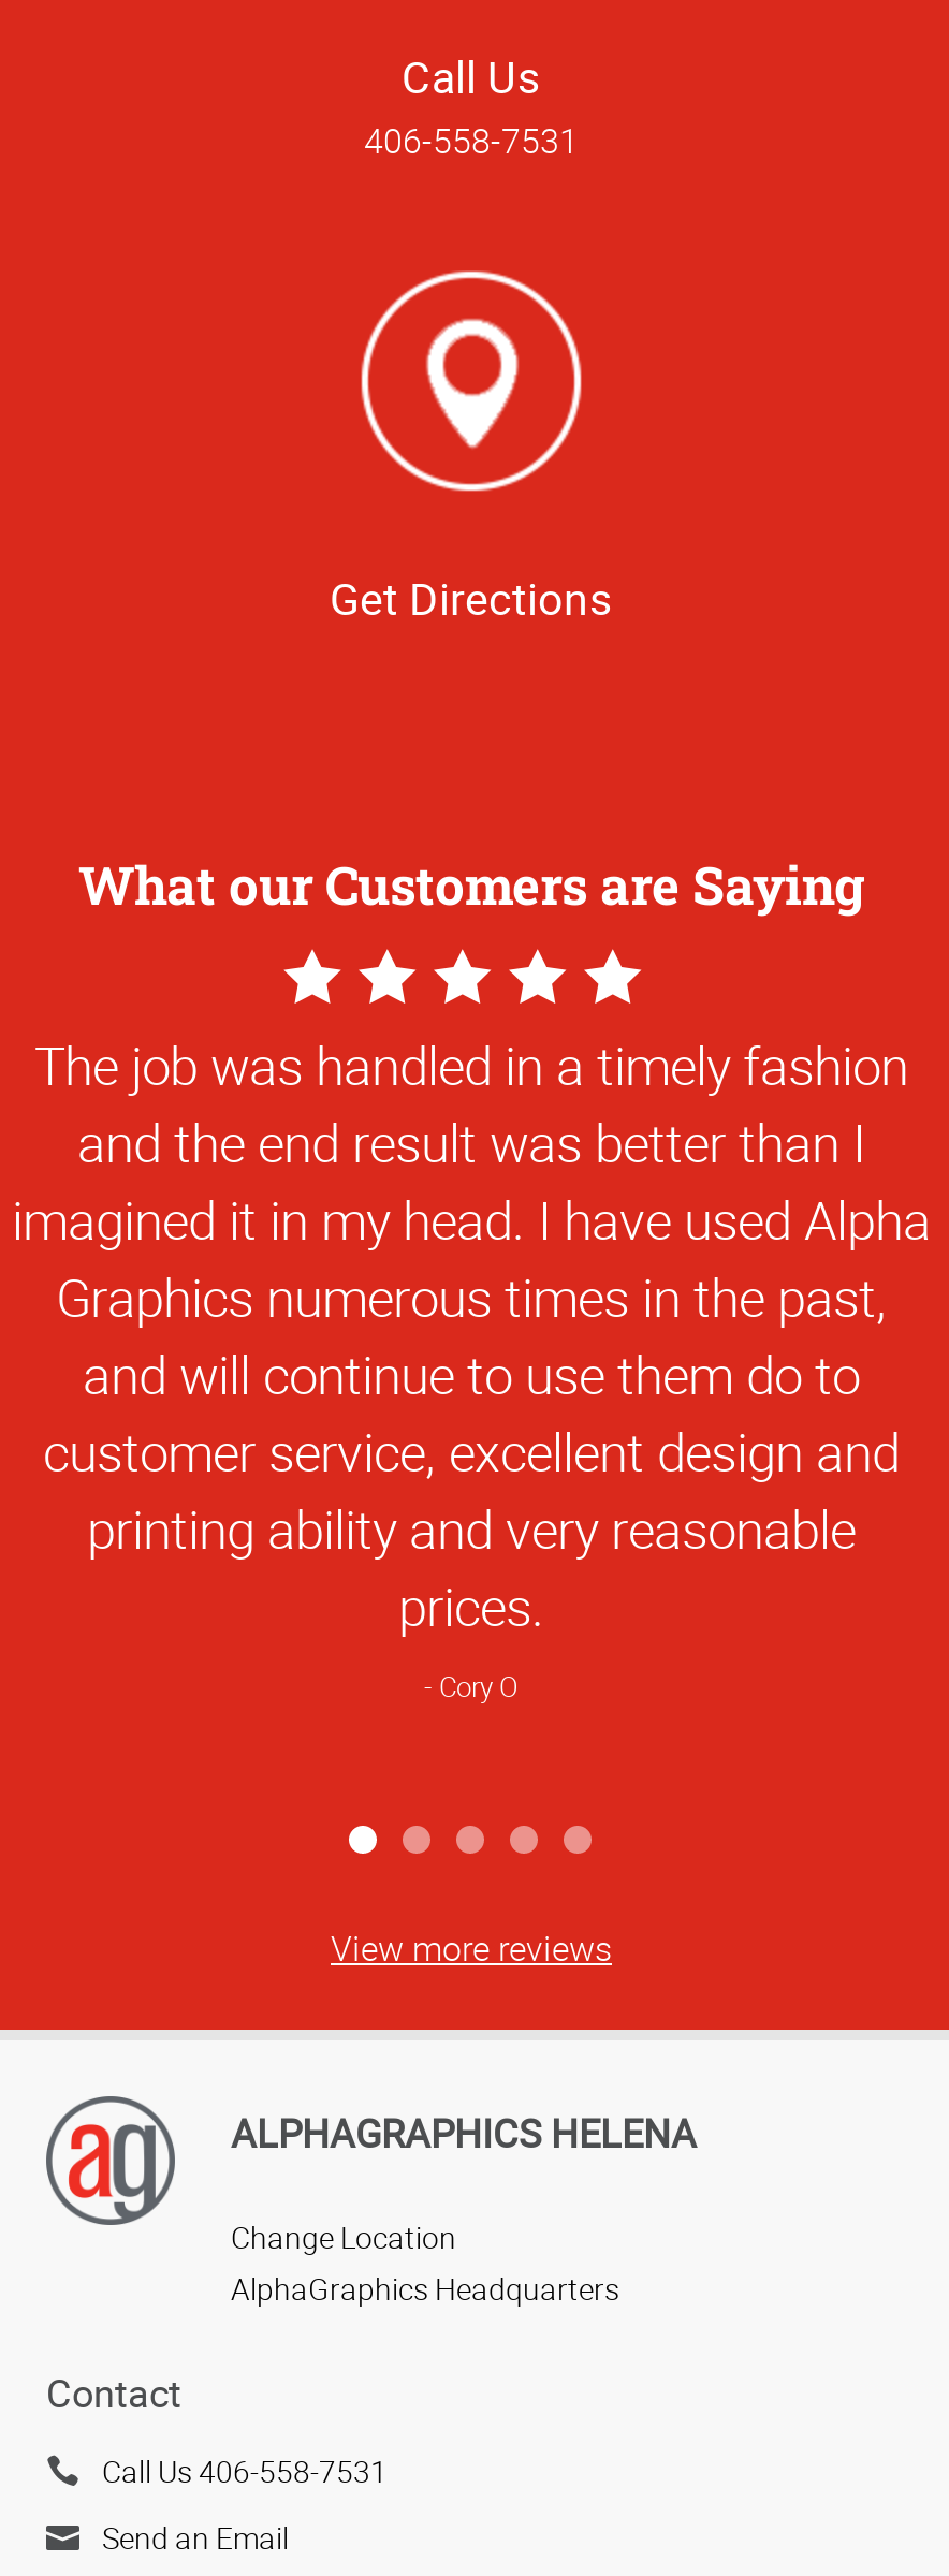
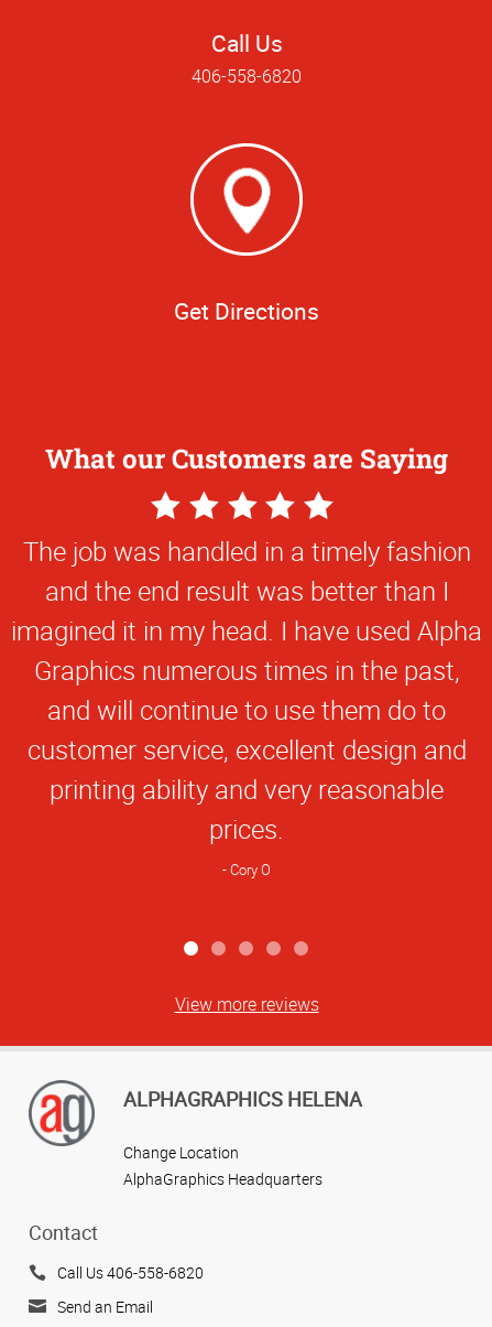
[364,117,579,164] 406-558-7531 -> [192,64,302,88] 406-558-6820
[102,2451,388,2492] Call Us 406-558-7531 -> [57,1262,204,1283] Call Us 406-558-6820

